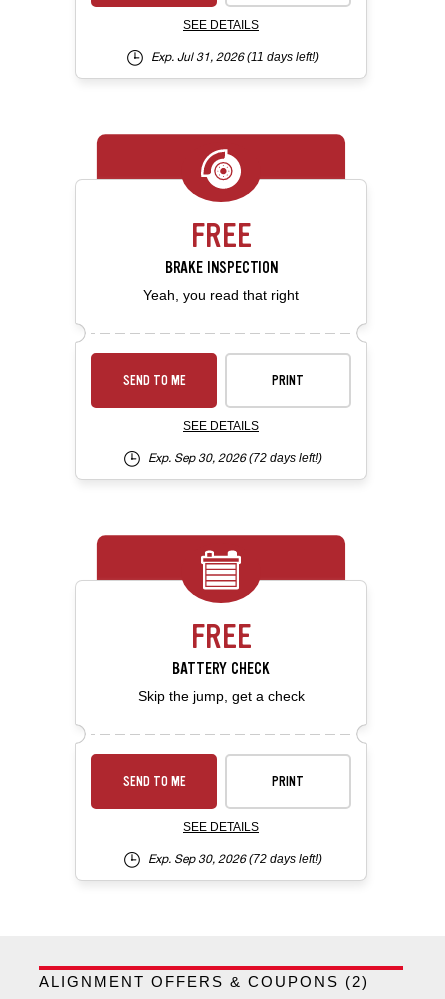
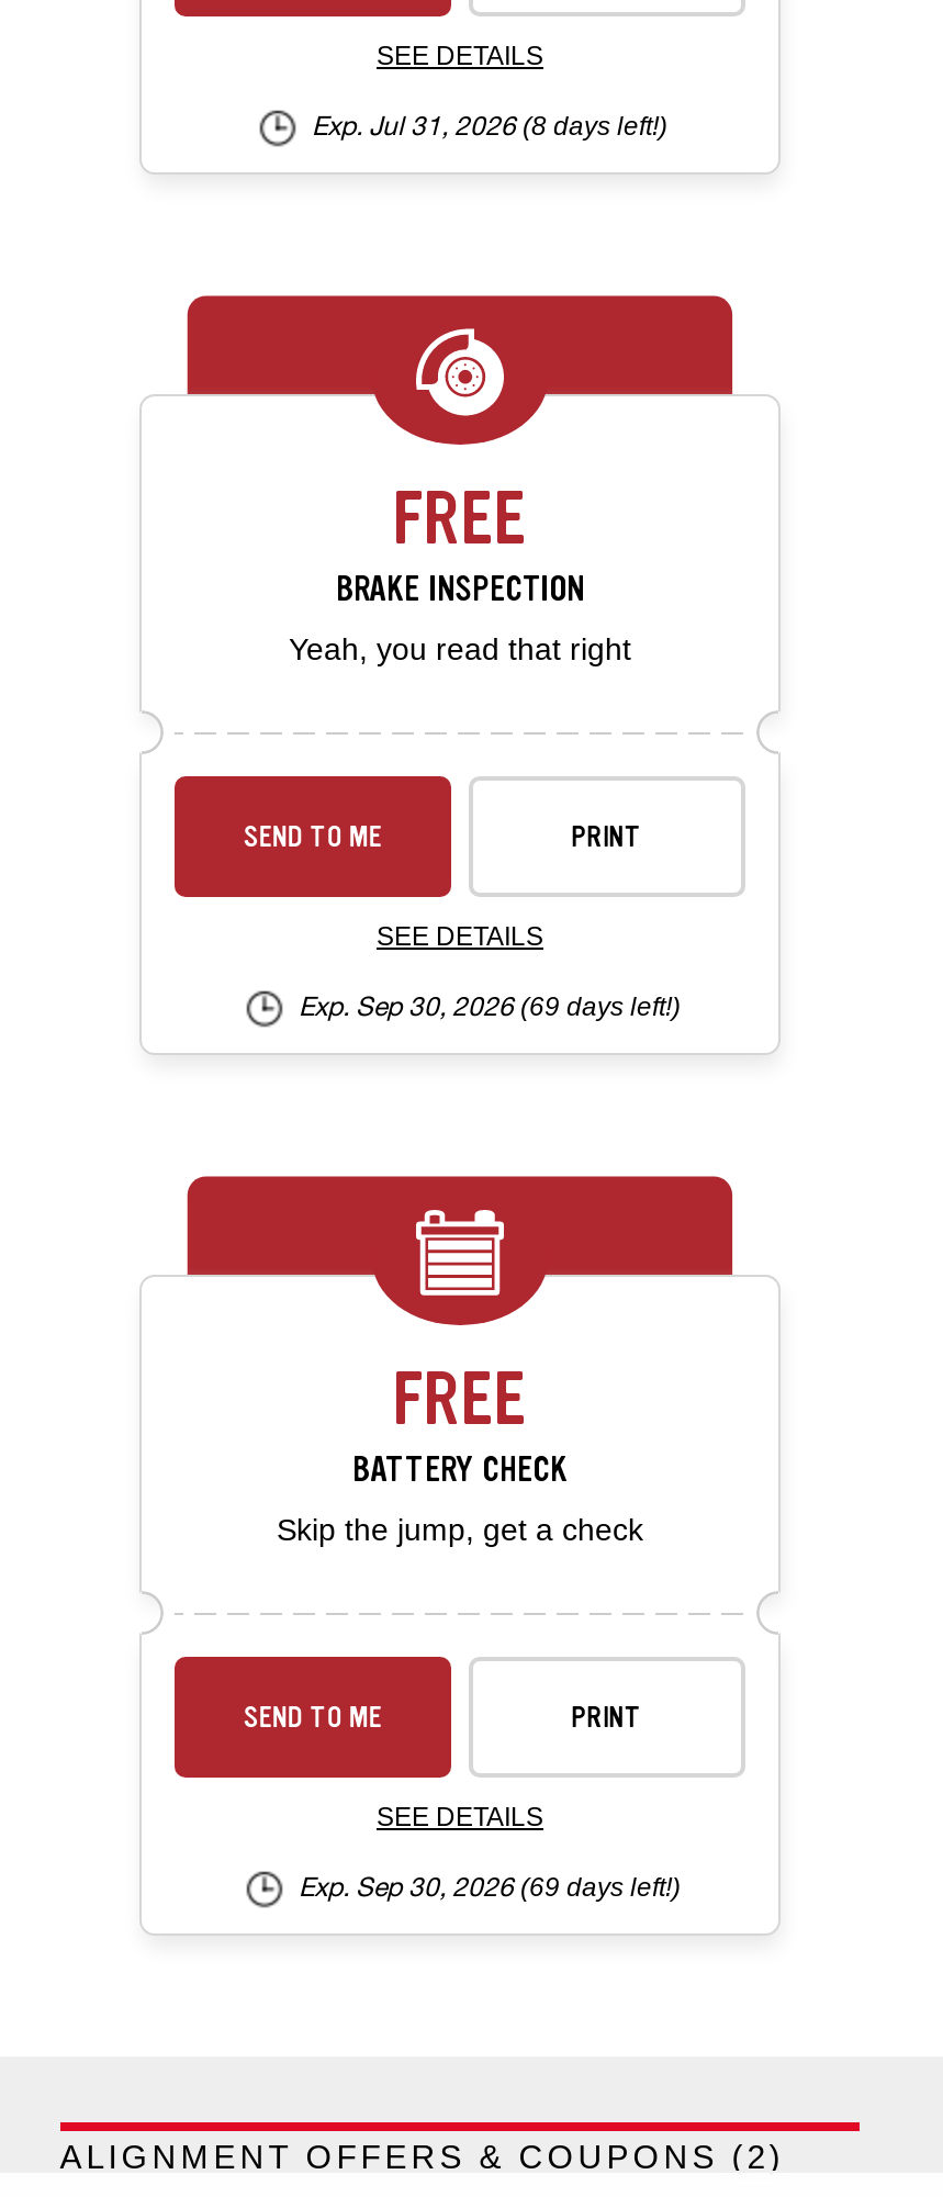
[150,48,318,64] Exp. Jul 31, 2026 (11 days left!) -> [312,107,667,143] Exp. Jul 31, 2026 (8 days left!)
[147,449,321,465] Exp. Sep 30, 2026 (72 days left!) -> [299,988,681,1023] Exp. Sep 30, 2026 (69 days left!)
[147,850,321,866] Exp. Sep 30, 2026 (72 days left!) -> [299,1868,681,1904] Exp. Sep 30, 2026 (69 days left!)

